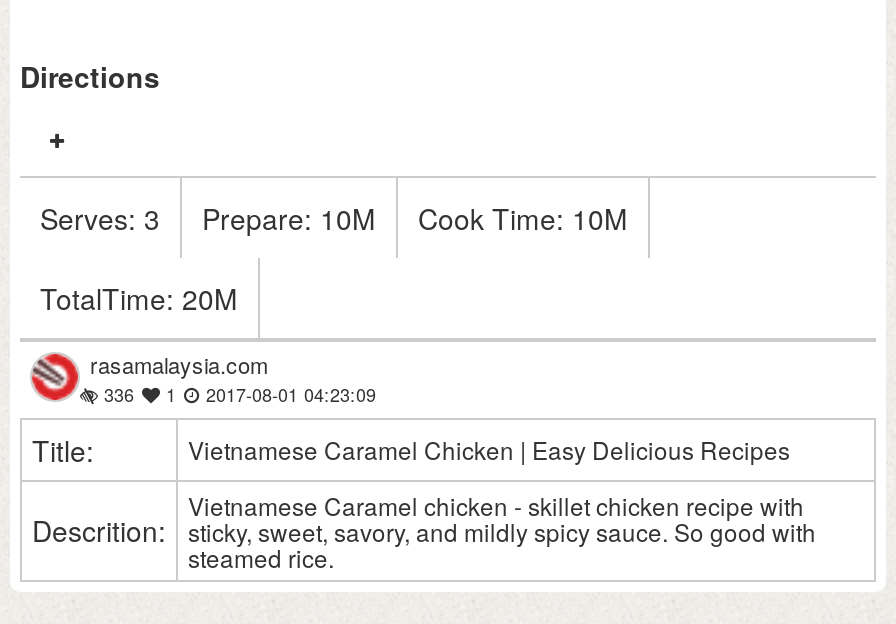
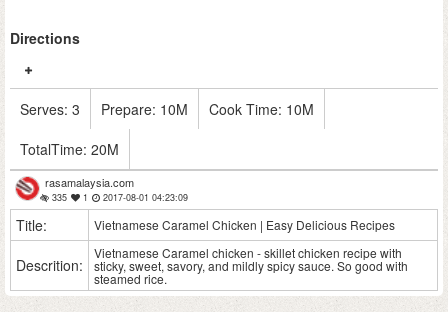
[98,381,376,407] 336 1 2017-08-01 04:23:09 -> [49,191,188,204] 335 1 2017-08-01 04:23:09

